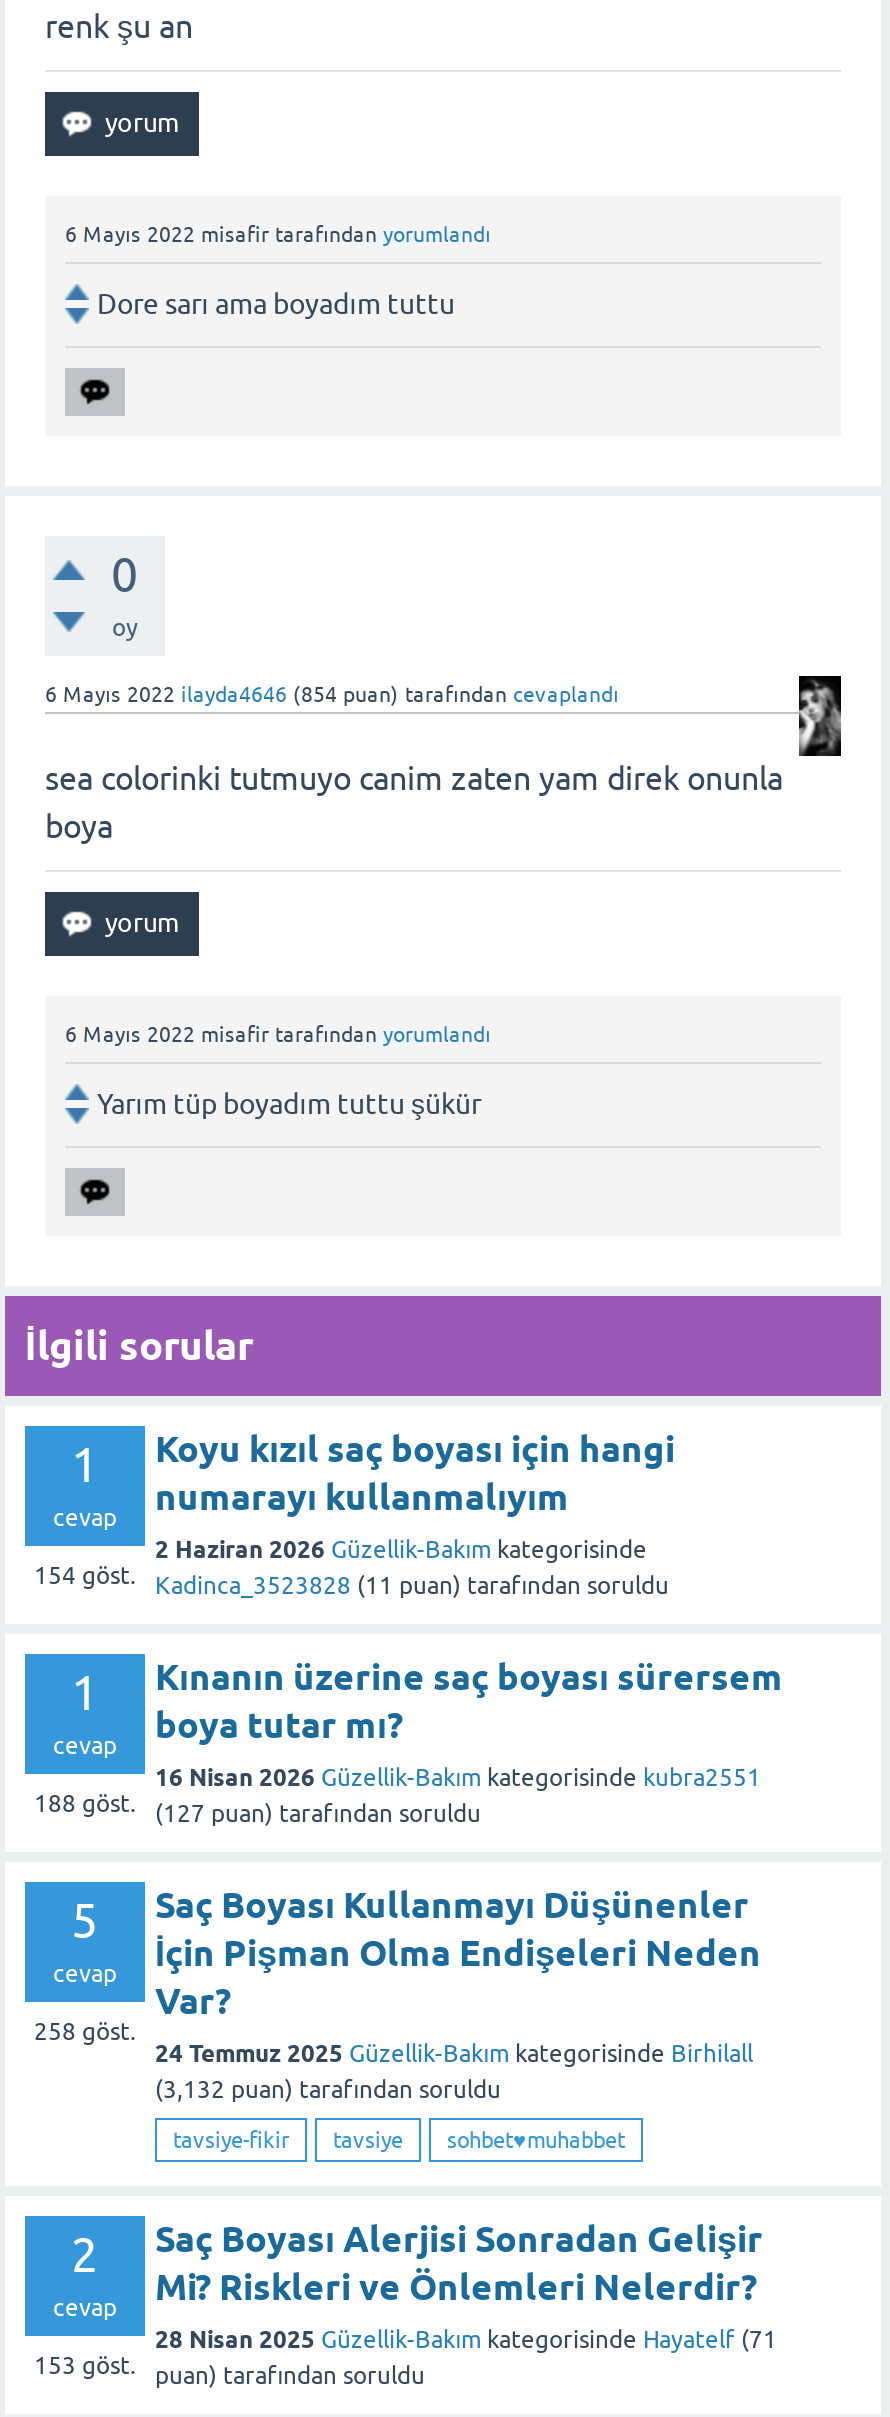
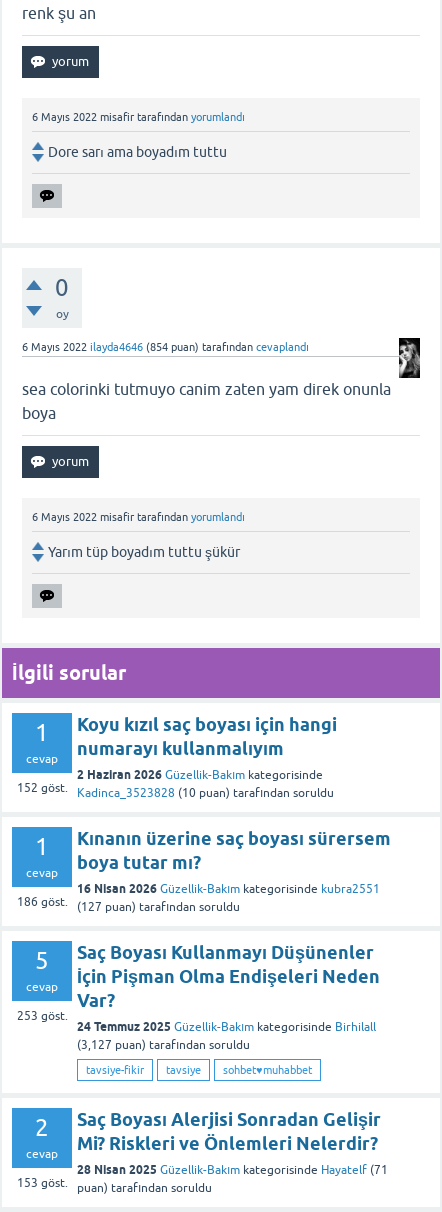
[34,1563,136,1591] 154 göst. -> [16,781,67,795] 152 göst.
[155,1573,669,1601] Kadinca_3523828 (11 puan) tarafından soruldu -> [77,786,334,800] Kadinca_3523828 (10 puan) tarafından soruldu
[34,1791,481,1829] 188 göst. (127 puan) tarafından soruldu -> [16,895,240,914] 186 göst. (127 puan) tarafından soruldu
[34,2019,136,2047] 258 göst. -> [16,1009,67,1023] 253 göst.
[155,2077,501,2105] (3,132 puan) tarafından soruldu -> [77,1038,250,1052] (3,127 puan) tarafından soruldu

